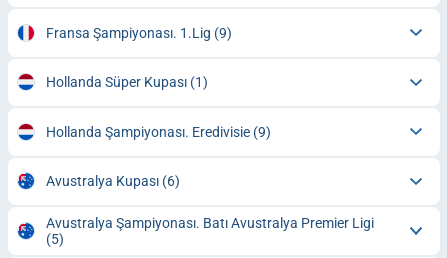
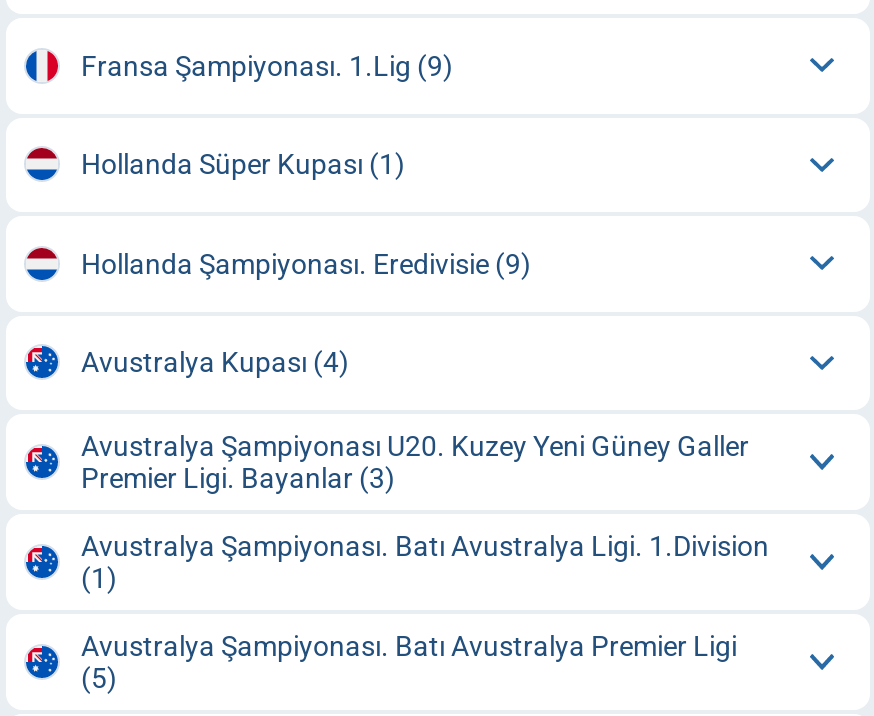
[45,173,179,189] Avustralya Kupası (6) -> [81,346,769,594] Avustralya Kupası (4) | Avustralya Şampiyonası U20. Kuzey Yeni Güney Galler | Premier Ligi. Bayanlar (3) | Avustralya Şampiyonası. Batı Avustralya Ligi. 1.Division | (1)

